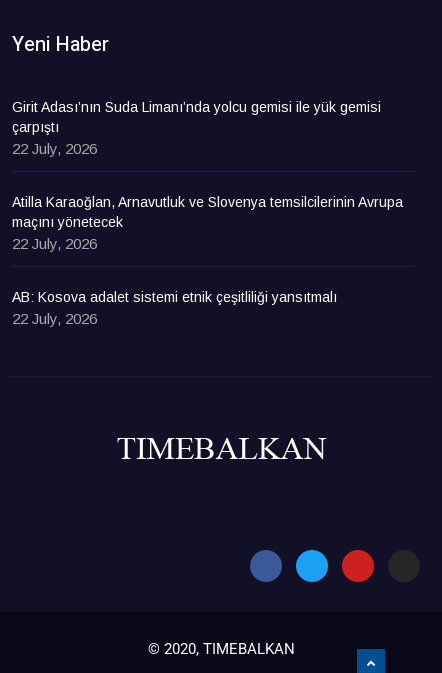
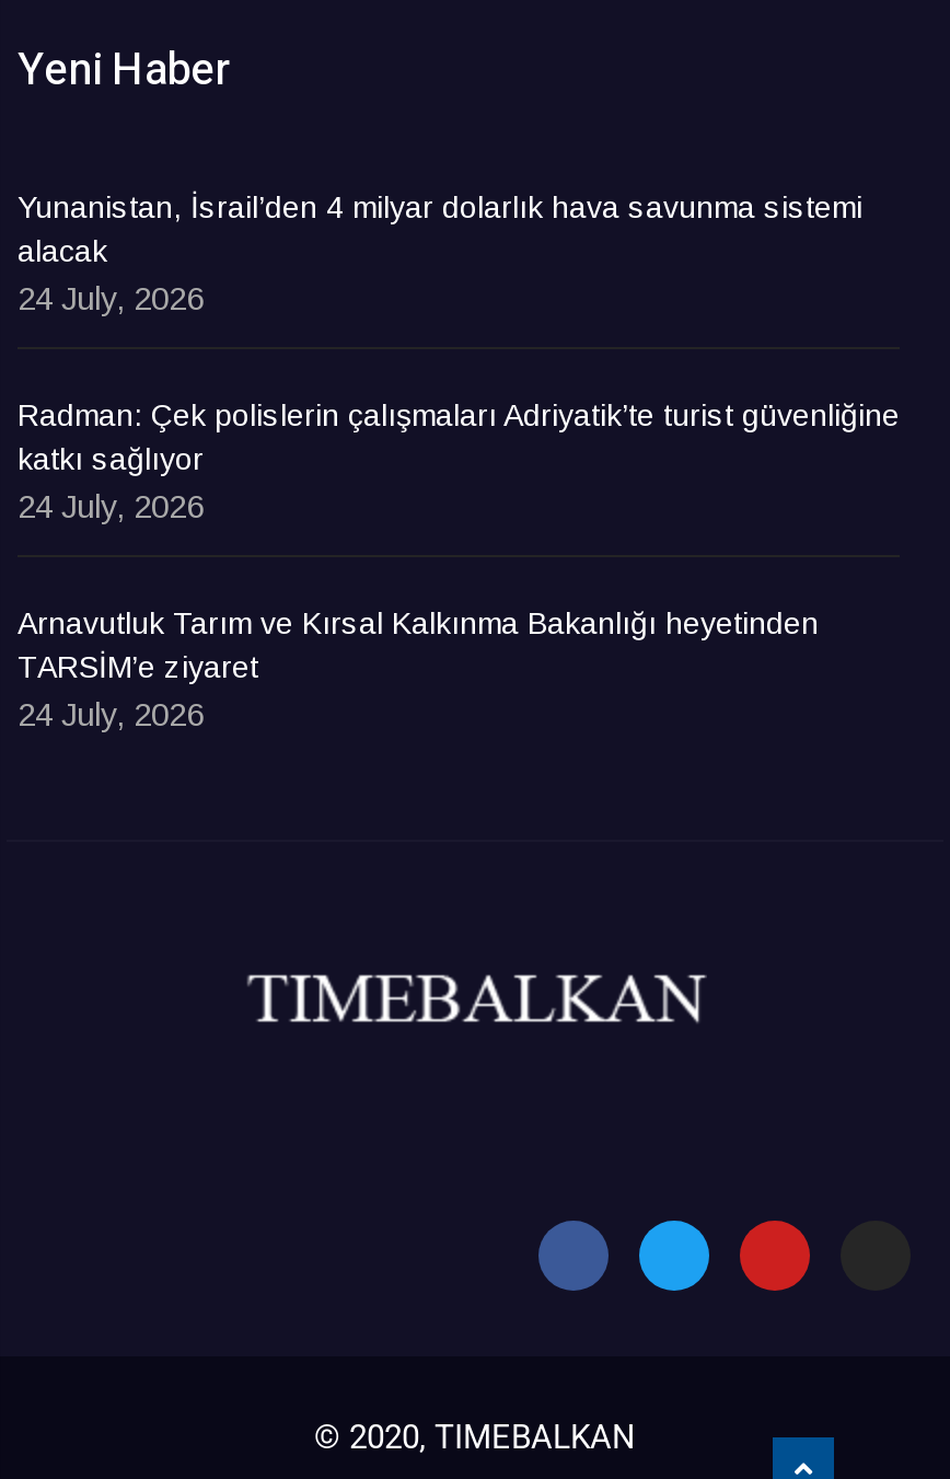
[12,99,381,157] Girit Adası’nın Suda Limanı’nda yolcu gemisi ile yük gemisi | çarpıştı | 22 July, 2026 -> [18,189,862,316] Yunanistan, İsrail’den 4 milyar dolarlık hava savunma sistemi | alacak | 24 July, 2026
[12,194,403,252] Atilla Karaoğlan, Arnavutluk ve Slovenya temsilcilerinin Avrupa | maçını yönetecek | 22 July, 2026 -> [18,397,900,524] Radman: Çek polislerin çalışmaları Adriyatik’te turist güvenliğine | katkı sağlıyor | 24 July, 2026
[12,289,337,327] AB: Kosova adalet sistemi etnik çeşitliliği yansıtmalı | 22 July, 2026 -> [18,605,819,732] Arnavutluk Tarım ve Kırsal Kalkınma Bakanlığı heyetinden | TARSİM’e ziyaret | 24 July, 2026

